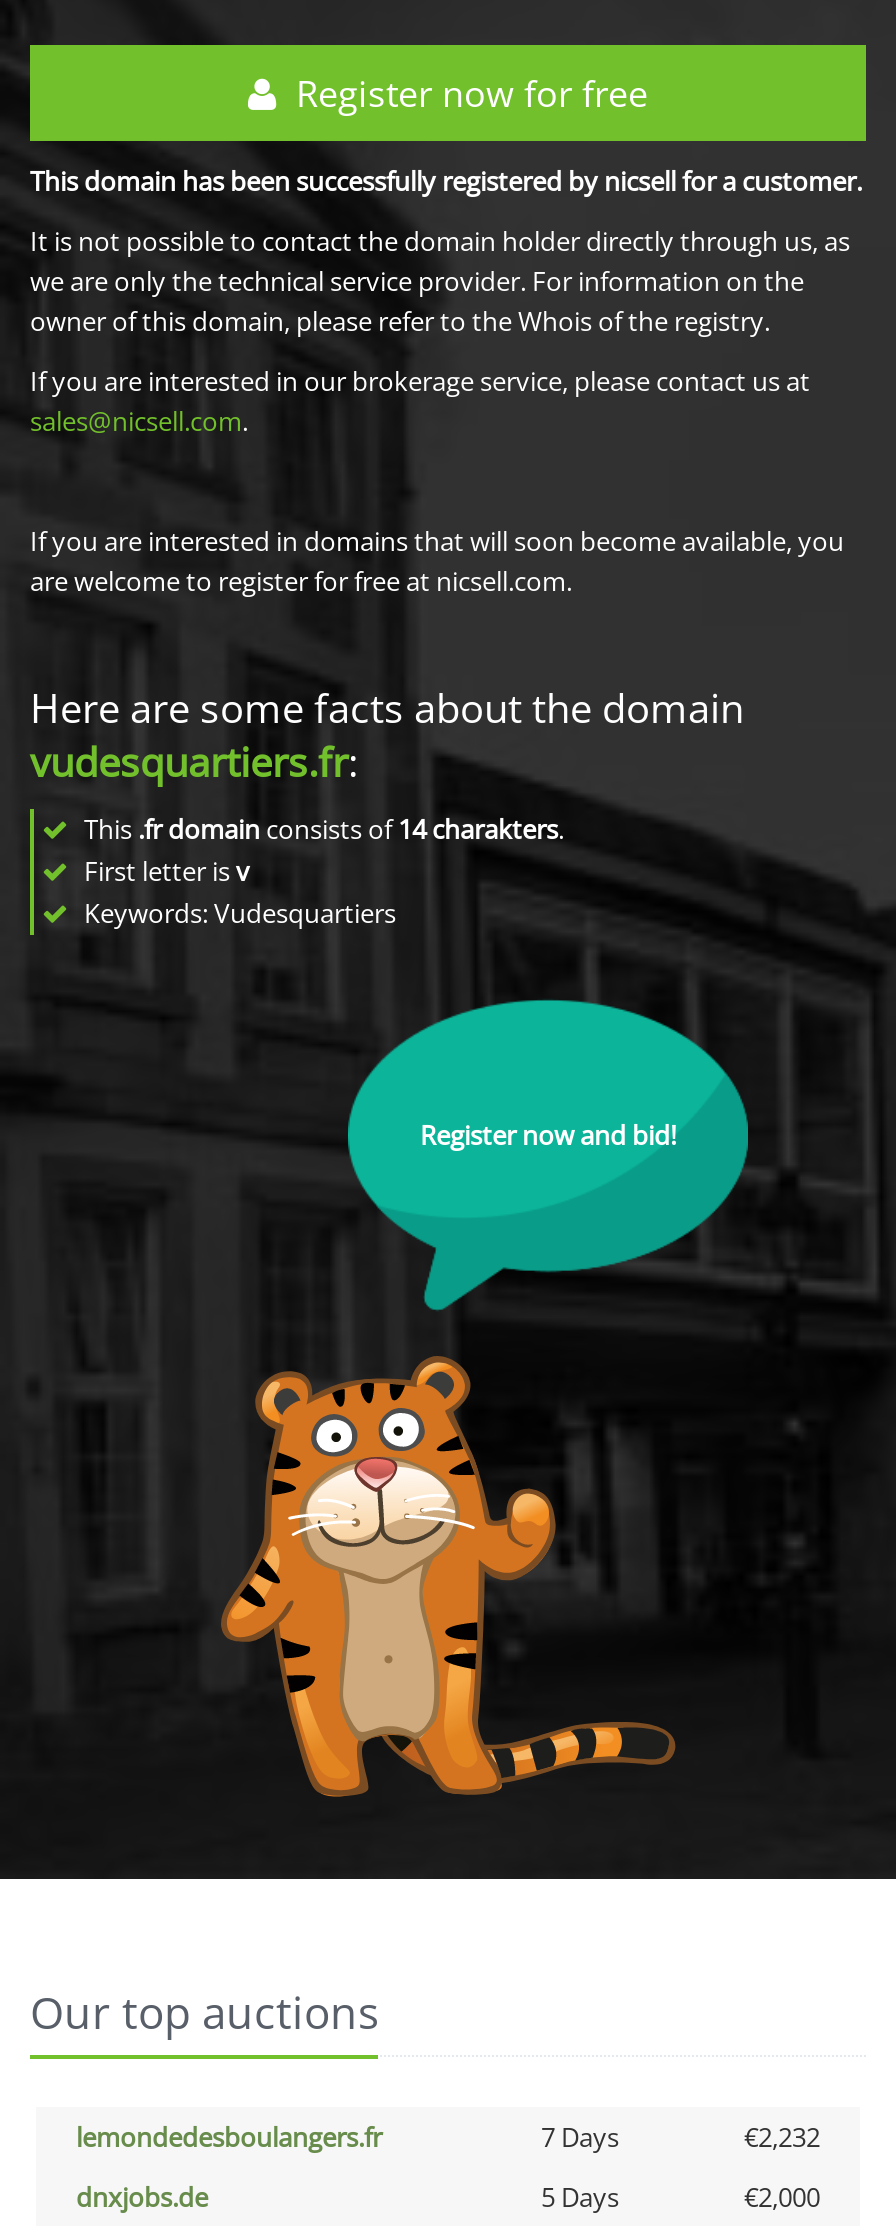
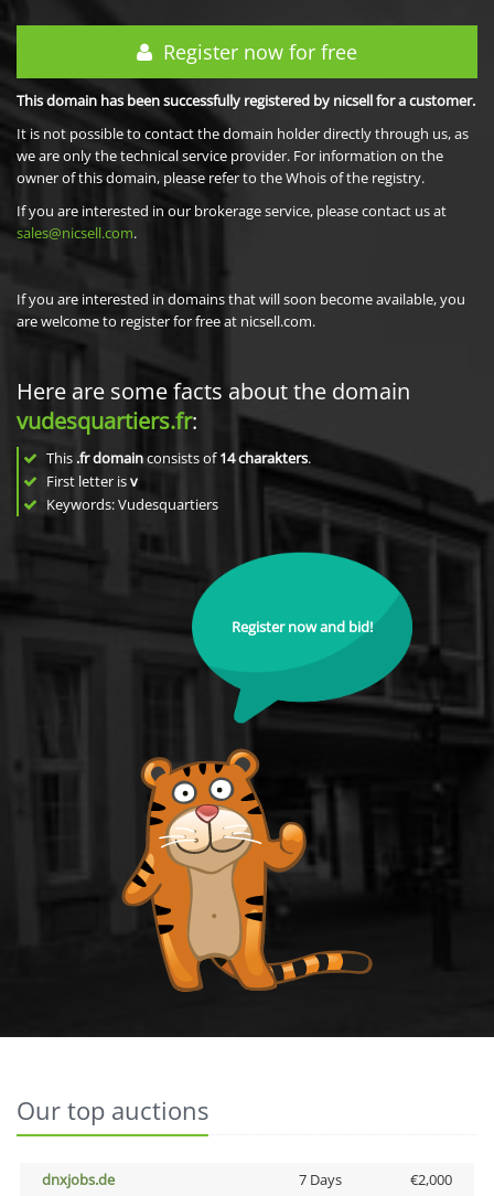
[76,2119,820,2155] lemondedesboulangers.fr | 7 Days | €2,232 -> none
[541,2179,619,2215] 5 Days -> [298,1170,341,1189] 7 Days

